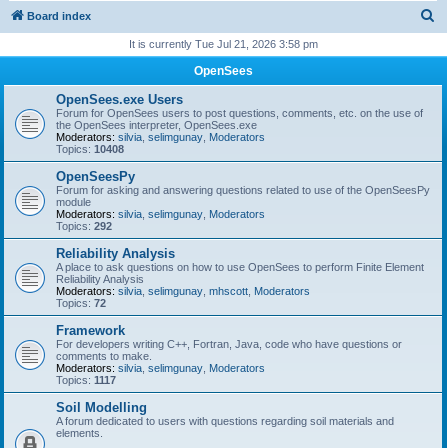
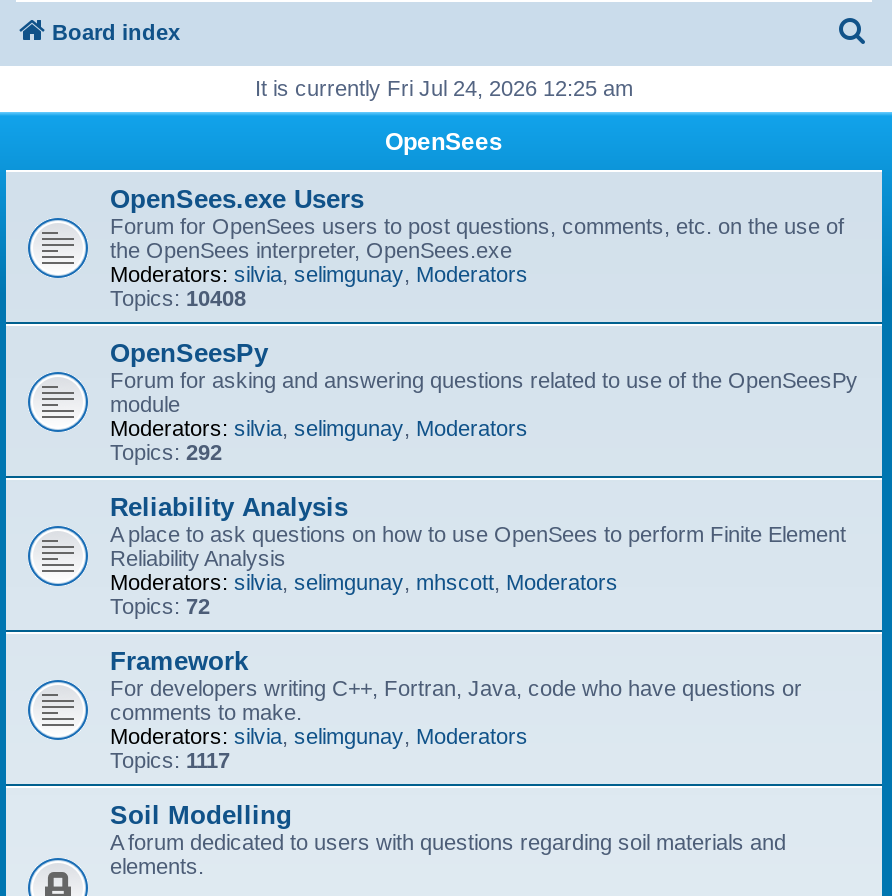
[128,38,317,50] It is currently Tue Jul 21, 2026 3:58 pm -> [255,76,633,100] It is currently Fri Jul 24, 2026 12:25 am

